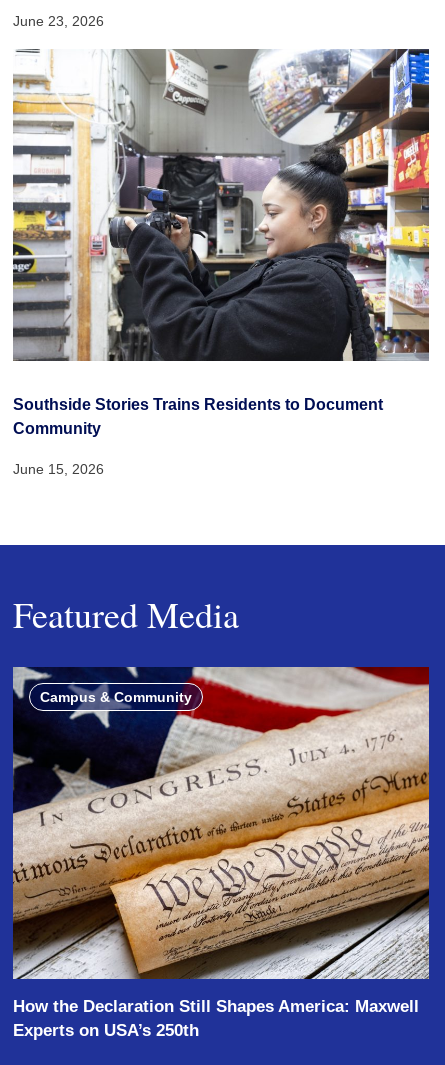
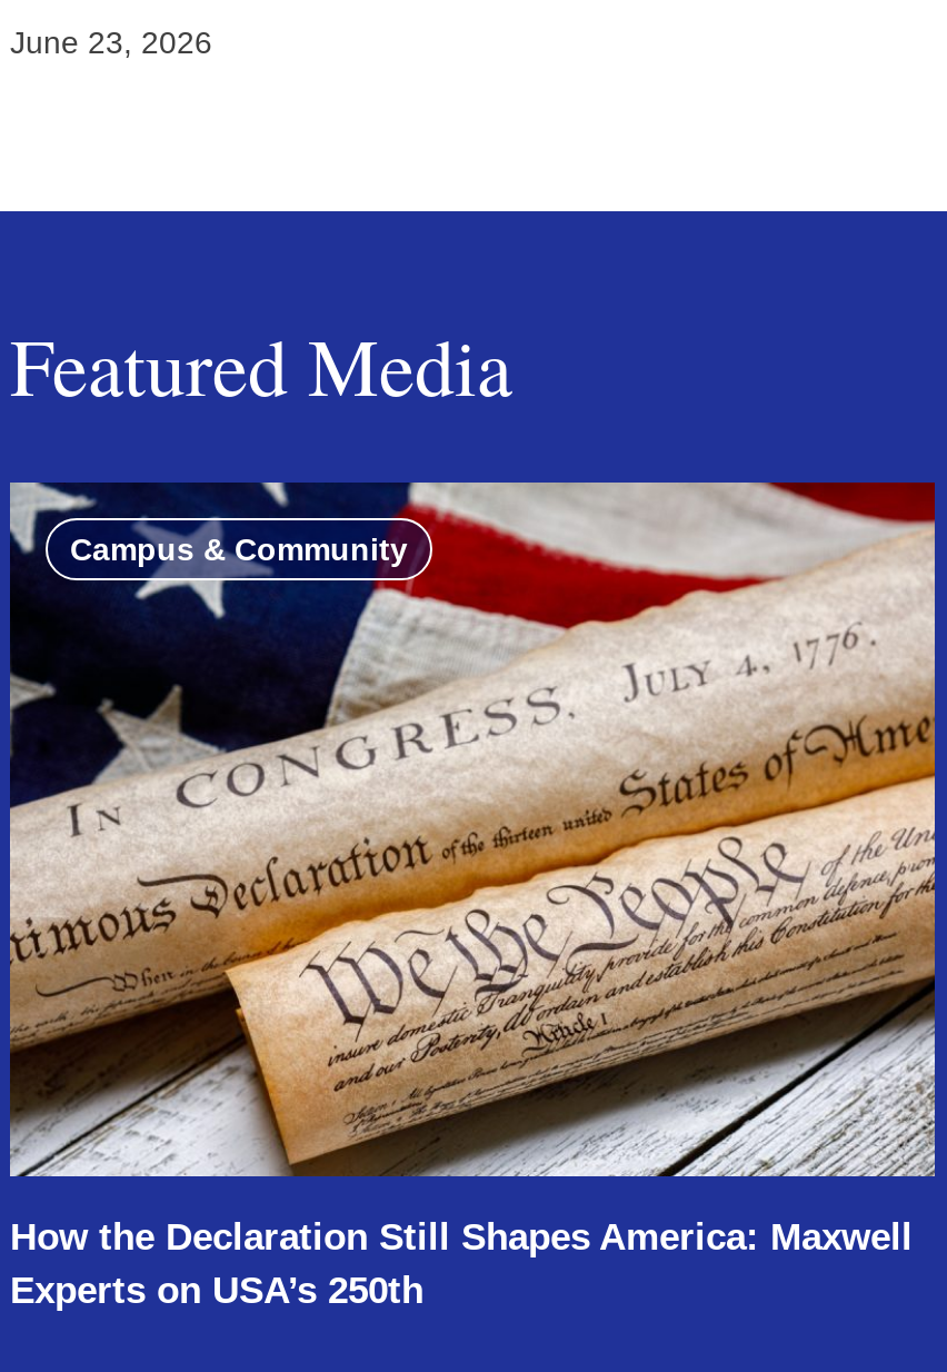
[12,48,430,477] [image] | Southside Stories Trains Residents to Document | Community | June 15, 2026 -> none

